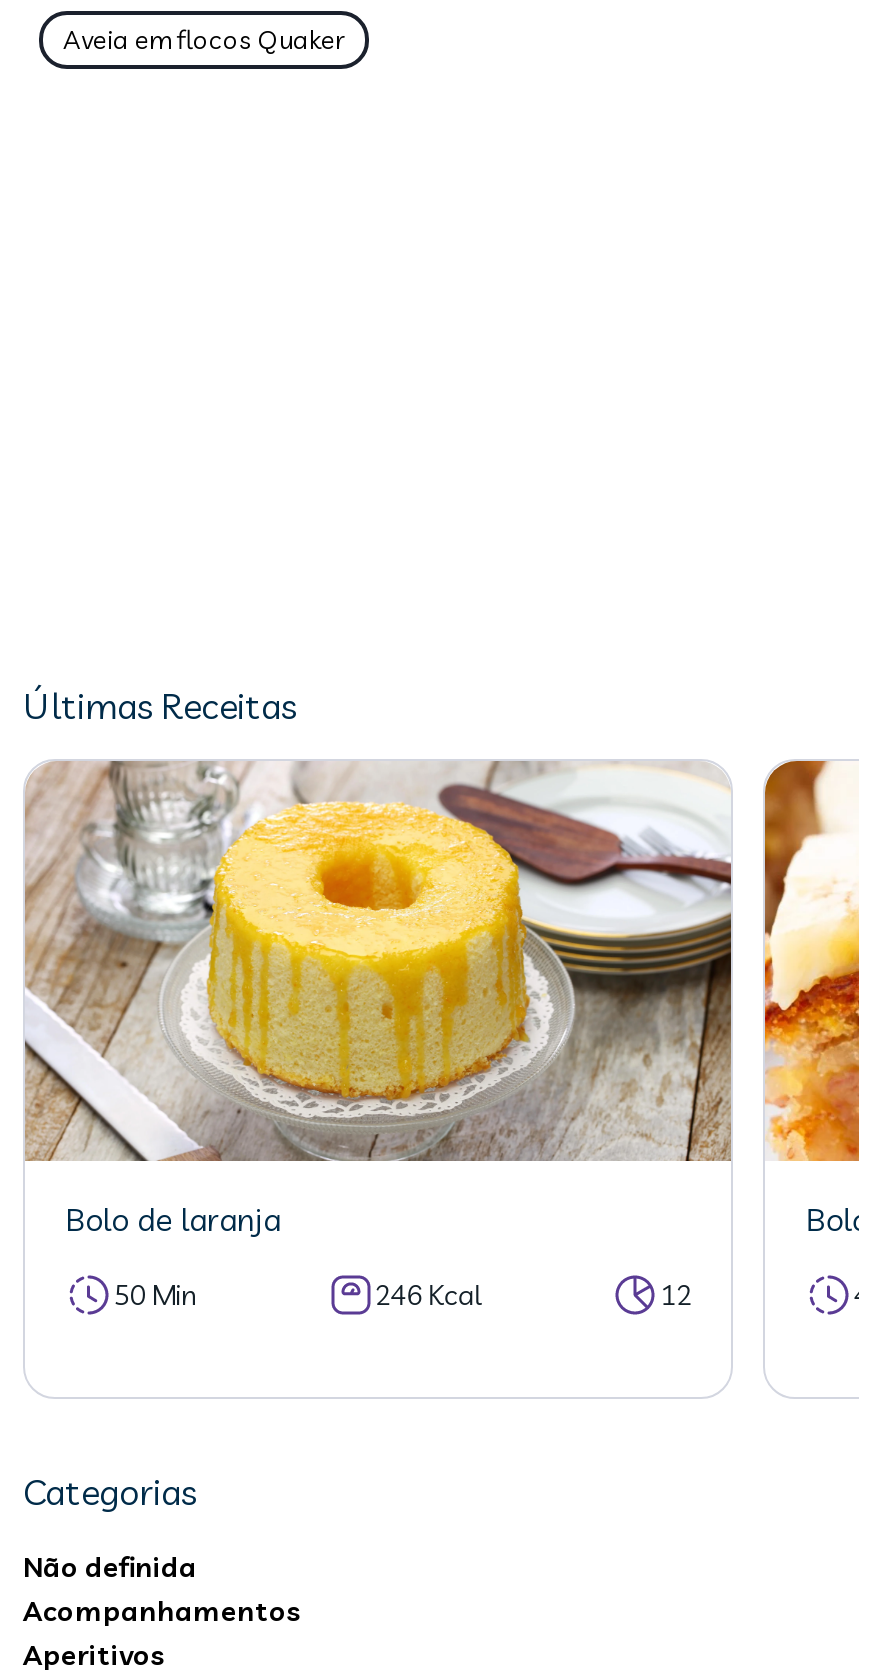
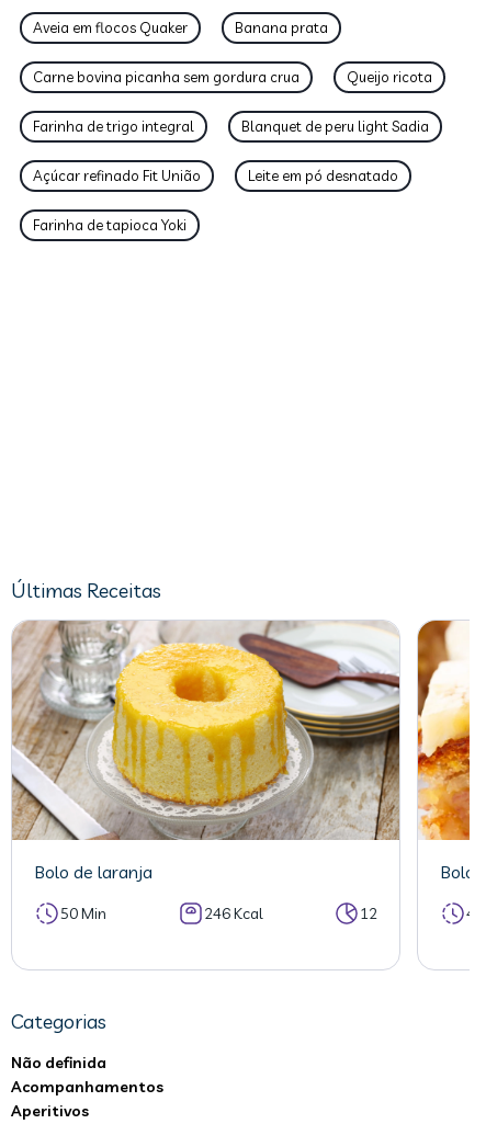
none -> [33,19,432,234] Banana prata | Carne bovina picanha sem gordura crua | Queijo ricota | Farinha de trigo integral | Blanquet de peru light Sadia | Açúcar refinado Fit União | Leite em pó desnatado | Farinha de tapioca Yoki

